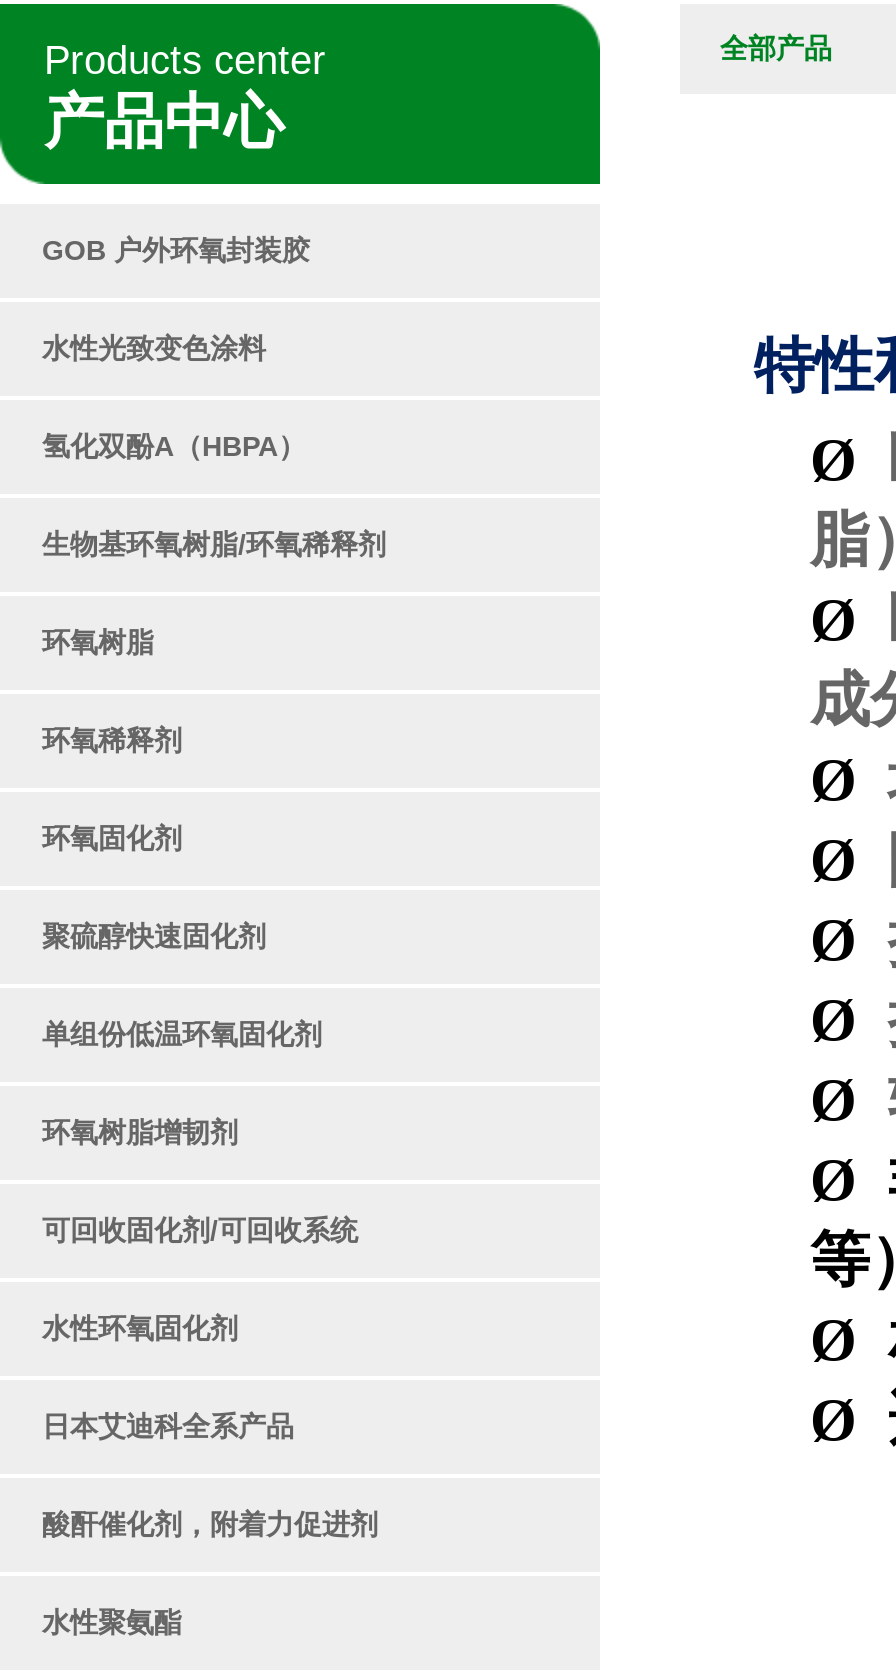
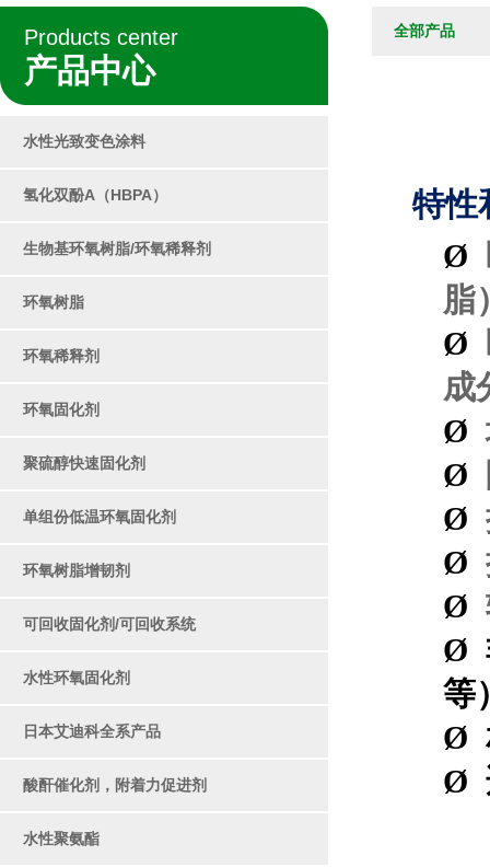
[42,234,310,266] GOB 户外环氧封装胶 -> none

